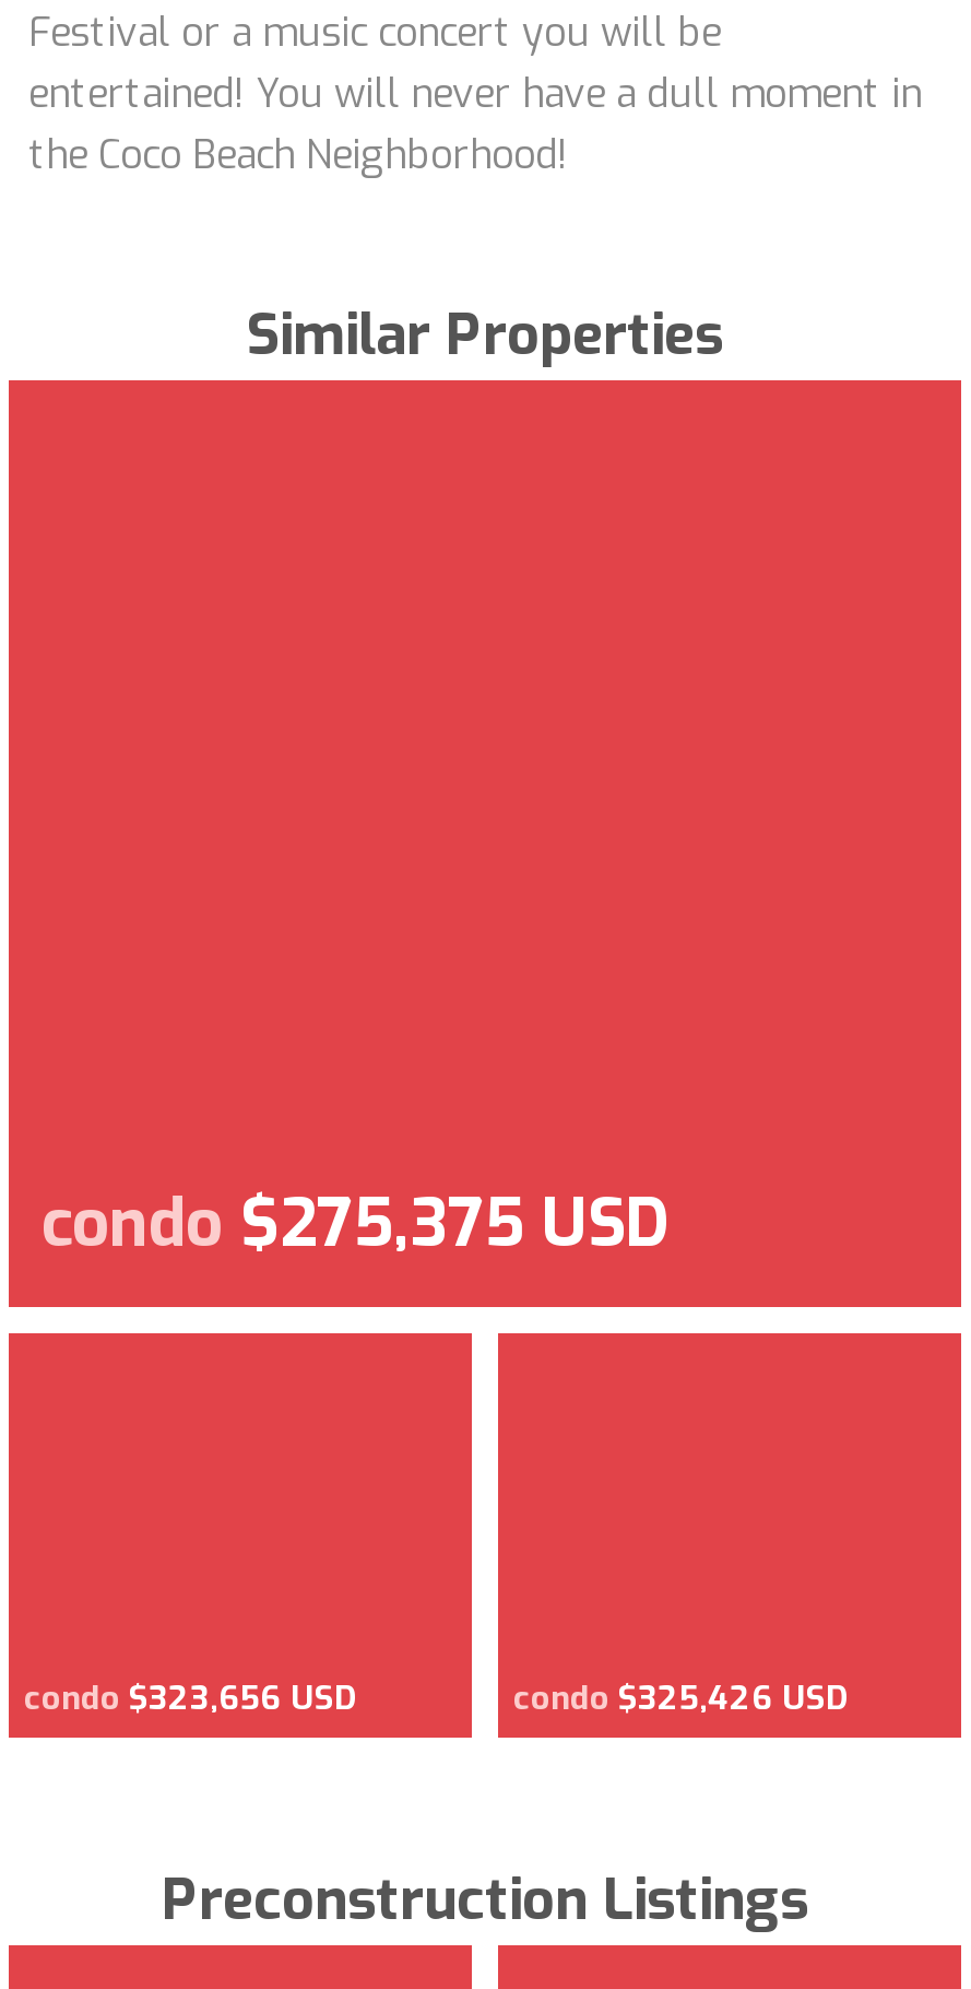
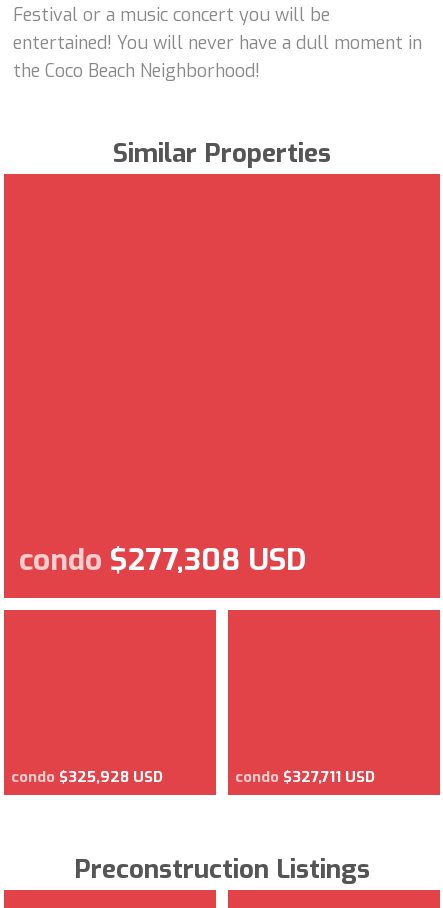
[42,1179,668,1267] condo $275,375 USD -> [19,539,306,579] condo $277,308 USD
[24,1675,356,1719] condo $323,656 USD -> [11,766,163,786] condo $325,928 USD
[513,1675,848,1719] condo $325,426 USD -> [235,766,375,786] condo $327,711 USD

